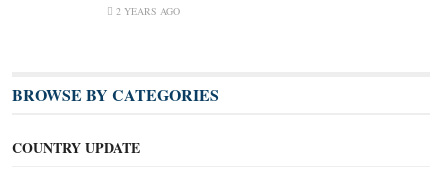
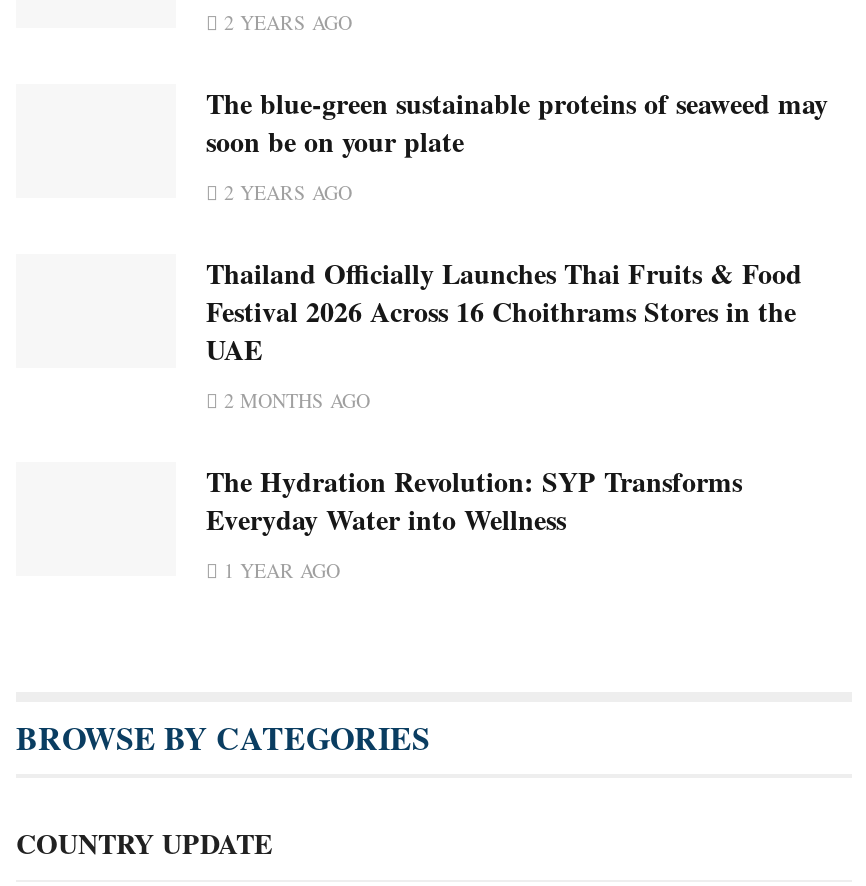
none -> [206,82,828,584] The blue-green sustainable proteins of seaweed may | soon be on your plate | 2 YEARS AGO | Thailand Officially Launches Thai Fruits & Food | Festival 2026 Across 16 Choithrams Stores in the | UAE | 2 MONTHS AGO | The Hydration Revolution: SYP Transforms | Everyday Water into Wellness | 1 YEAR AGO

